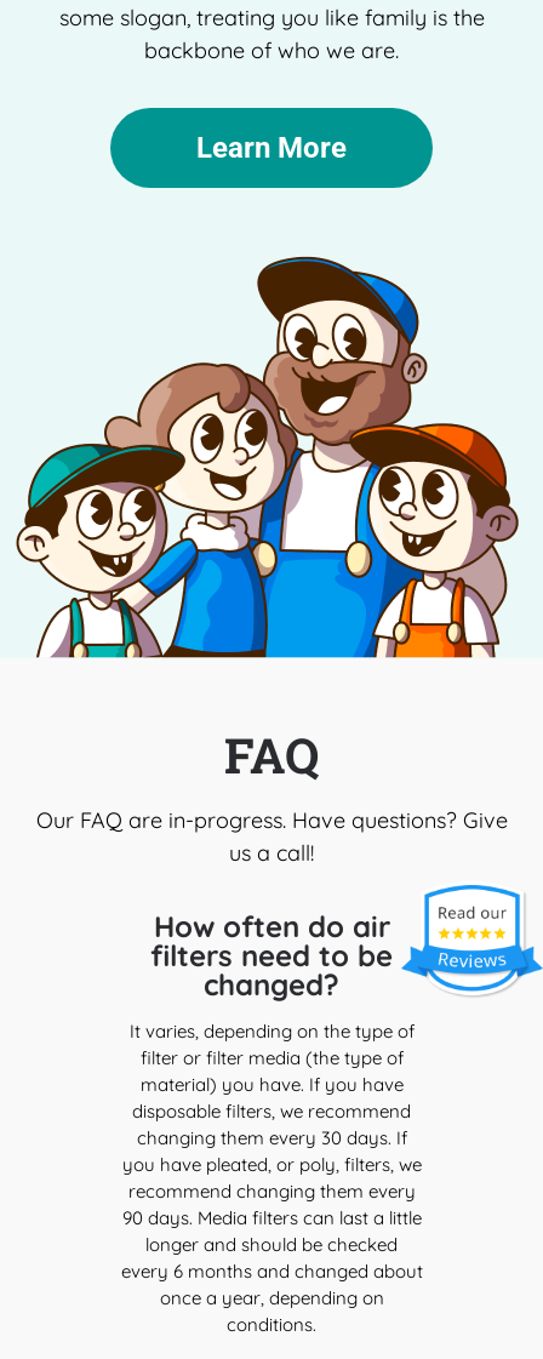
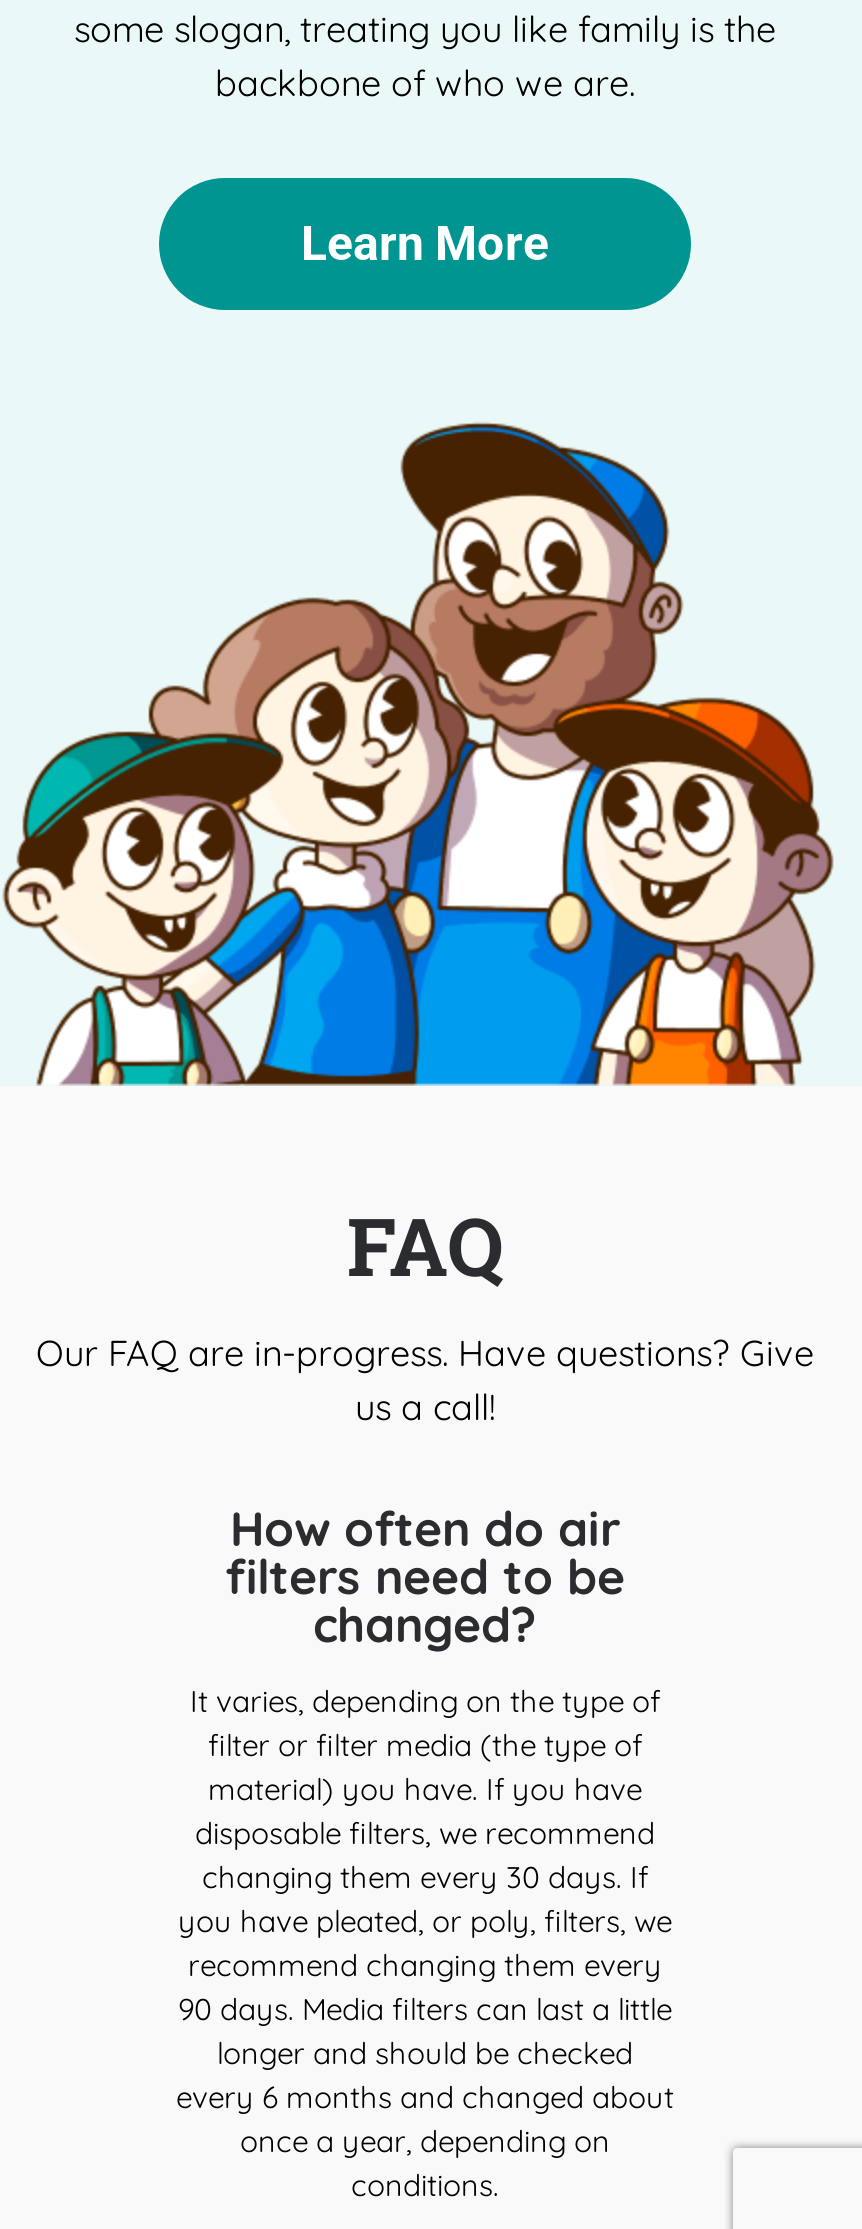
[401,884,539,993] [image] -> none

